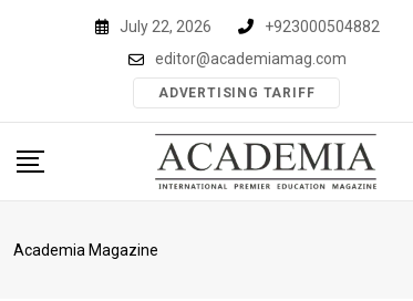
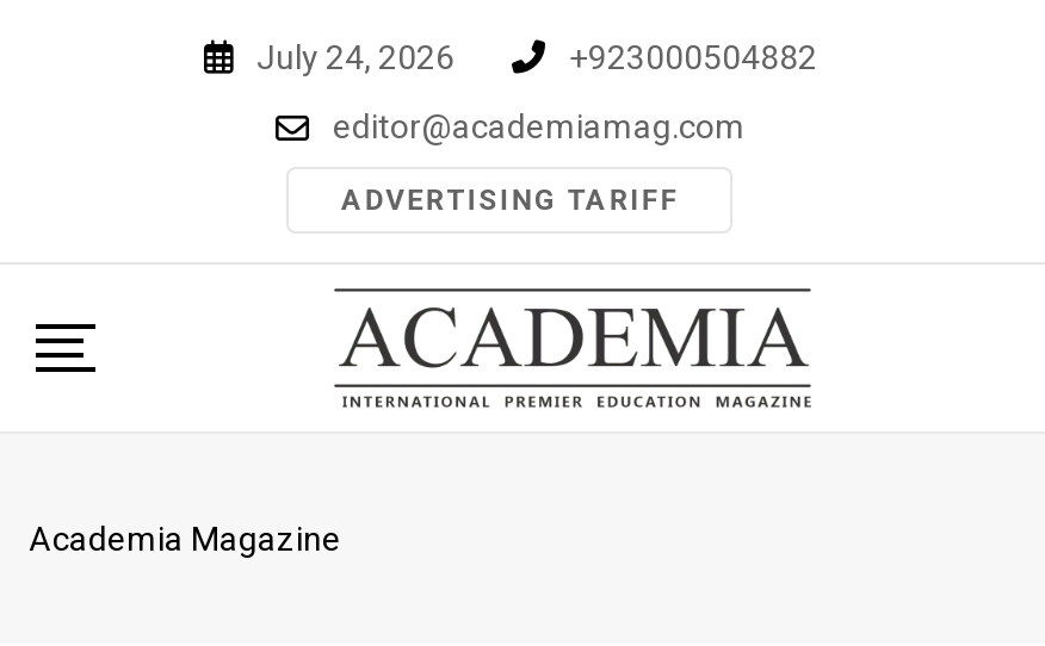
[119,17,211,35] July 22, 2026 -> [256,37,455,75] July 24, 2026

